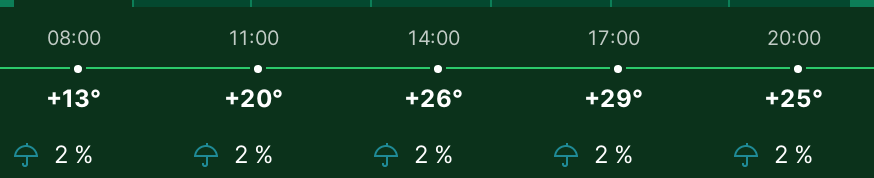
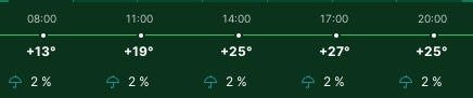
[224,83,284,113] +20° -> [124,43,154,59] +19°
[404,83,464,113] +26° -> [220,43,253,59] +25°
[584,83,644,113] +29° -> [318,43,350,59] +27°

